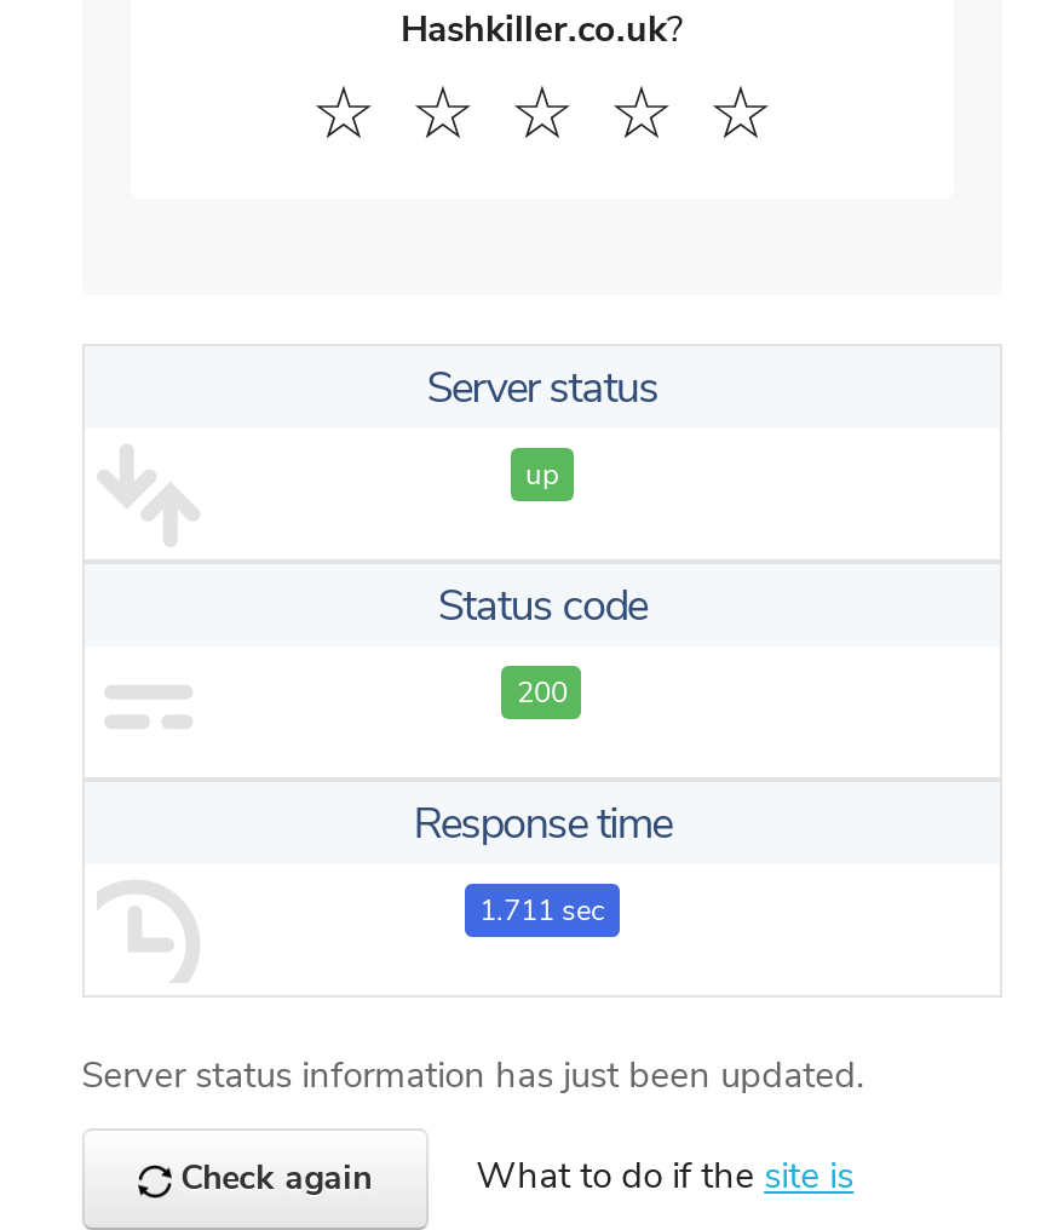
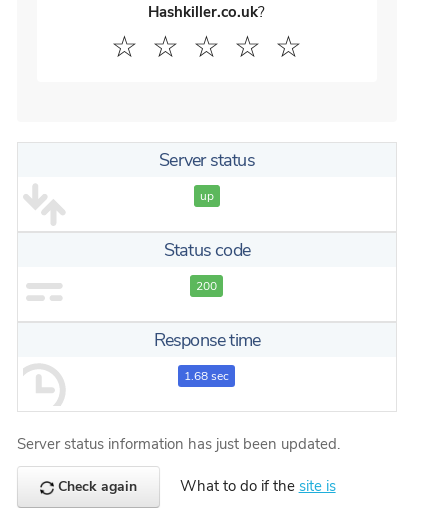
[479,891,605,930] 1.711 sec -> [184,368,229,384] 1.68 sec

